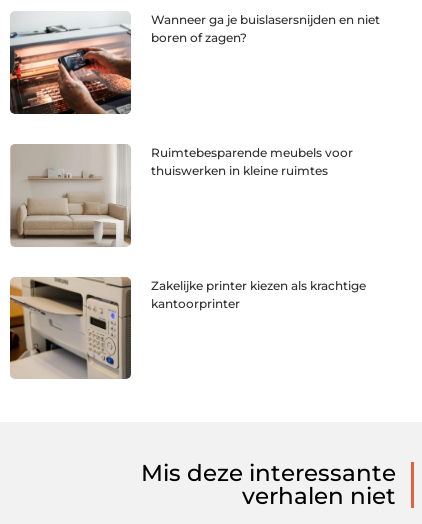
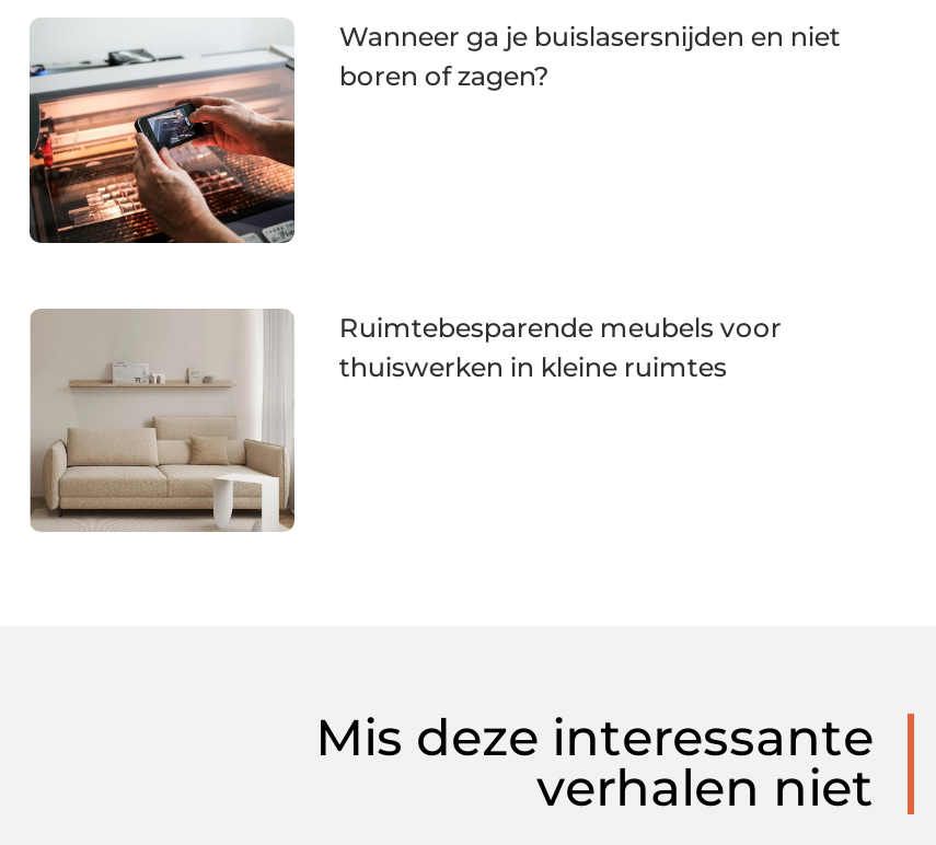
[9,277,366,379] [image] | Zakelijke printer kiezen als krachtige | kantoorprinter -> none

